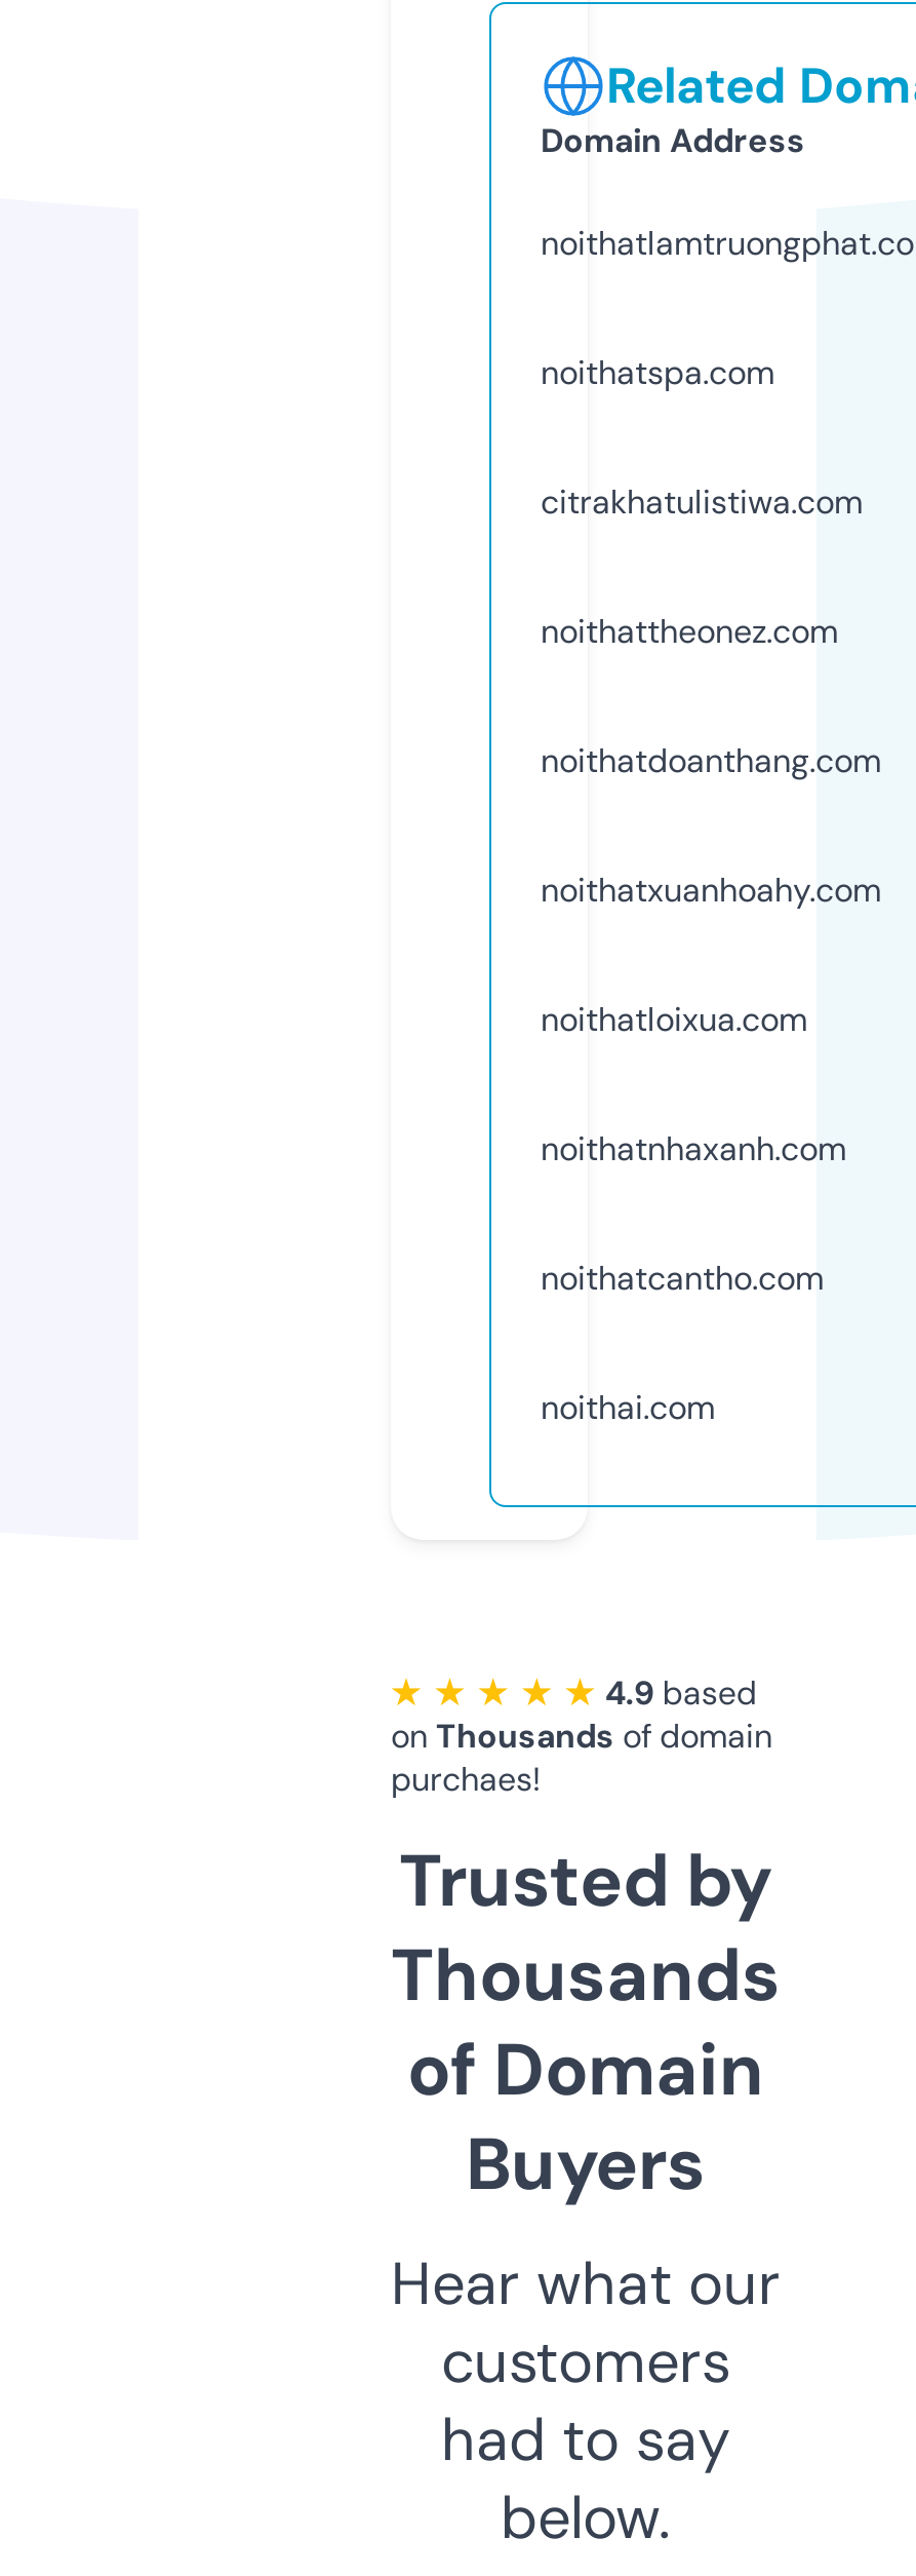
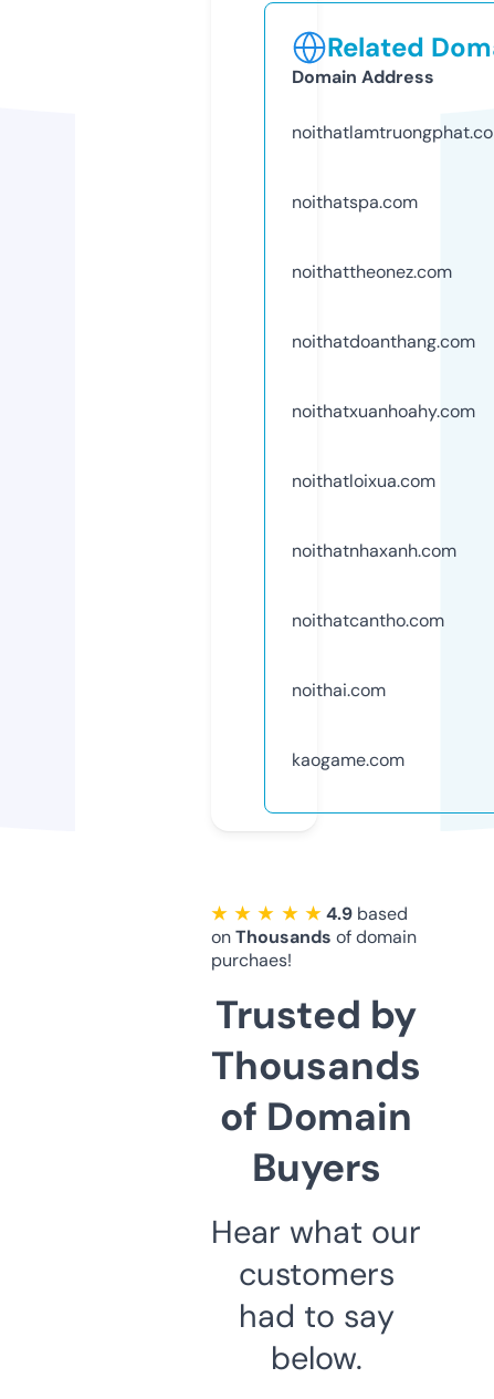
[541,480,863,523] citrakhatulistiwa.com -> none
moved [541,609,881,1429] -> [292,260,475,701]: noithattheonez.com | noithatdoanthang.com | noithatxuanhoahy.com | noithatloixua.com | noithatnhaxanh.com | noithatcantho.com | noithai.com
none -> [292,748,404,771] kaogame.com

